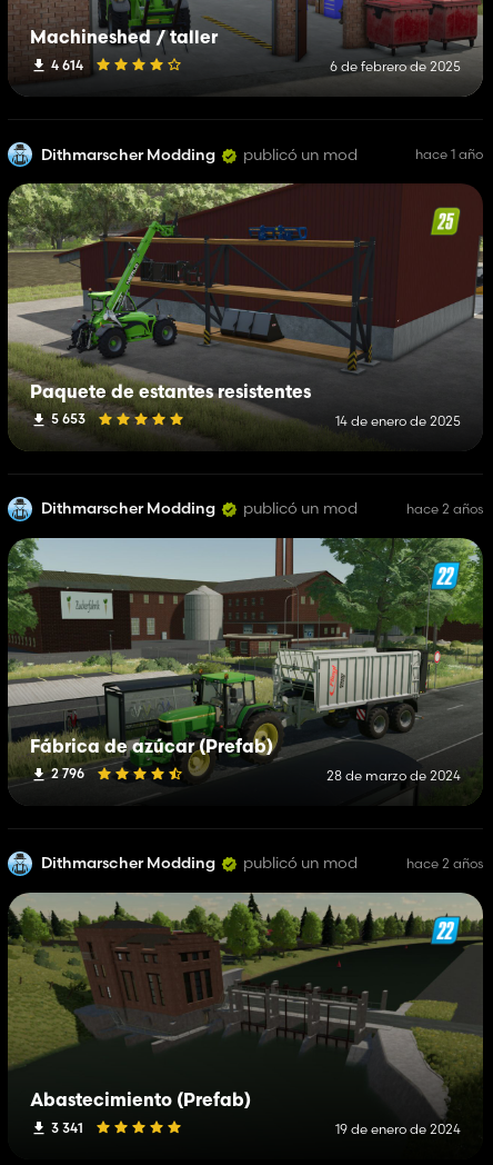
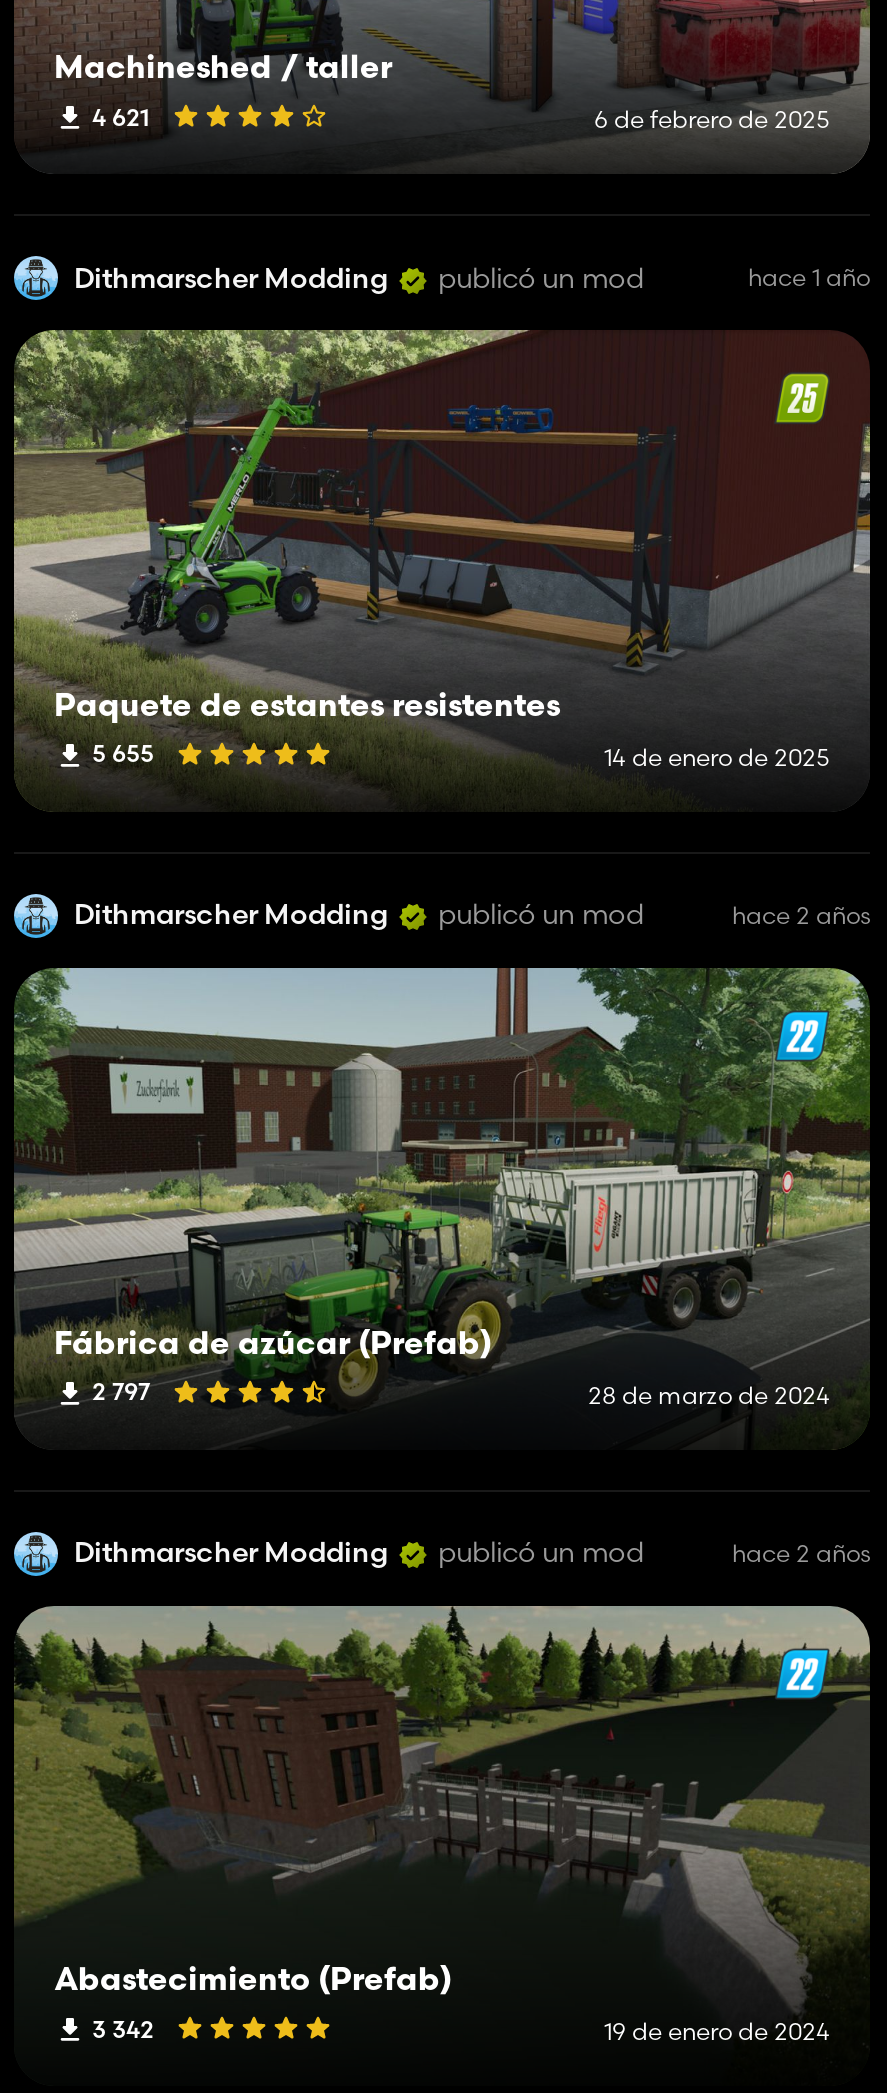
[51,56,83,73] 4 614 -> [92,101,150,131] 4 621
[51,410,85,427] 5 653 -> [92,738,154,768] 5 655
[51,765,84,781] 2 796 -> [92,1376,150,1406] 2 797
[51,1119,83,1136] 3 341 -> [92,2014,154,2044] 3 342

